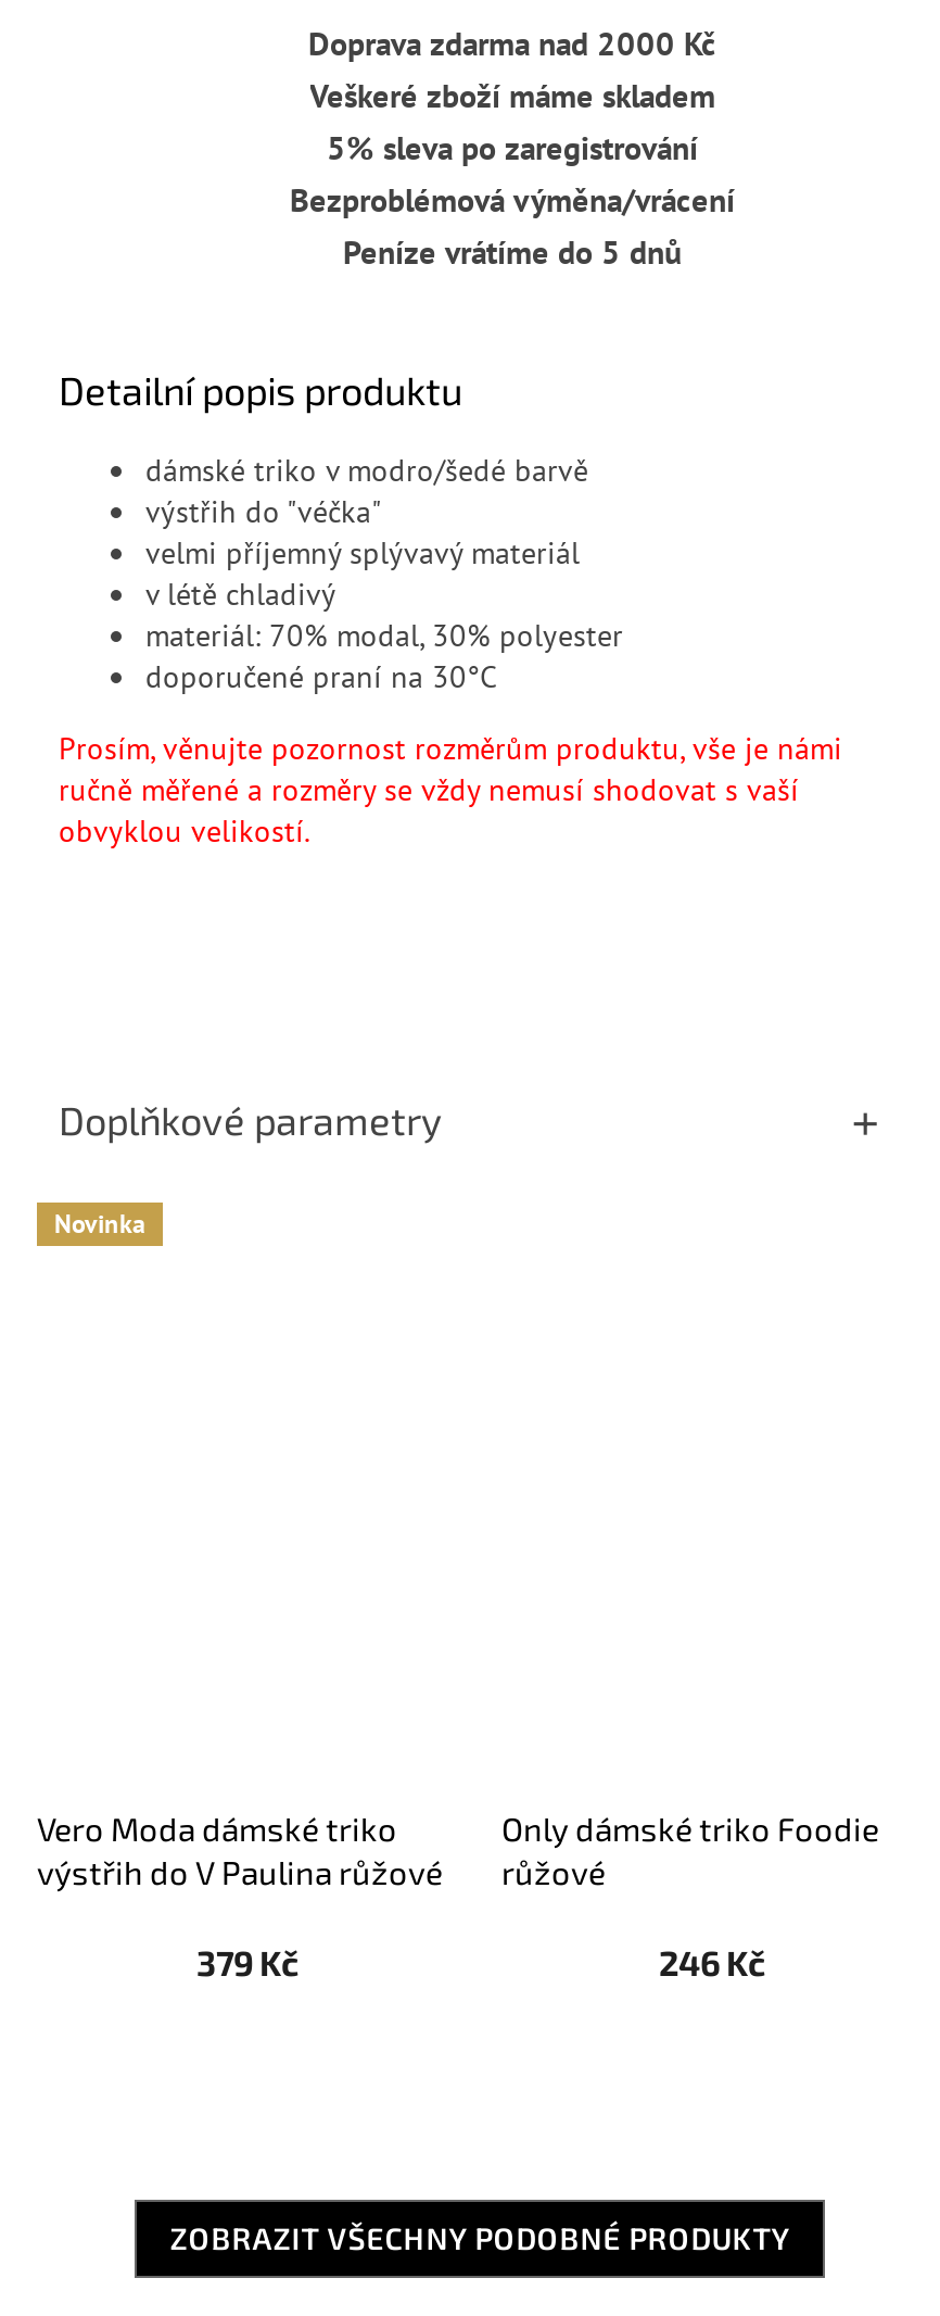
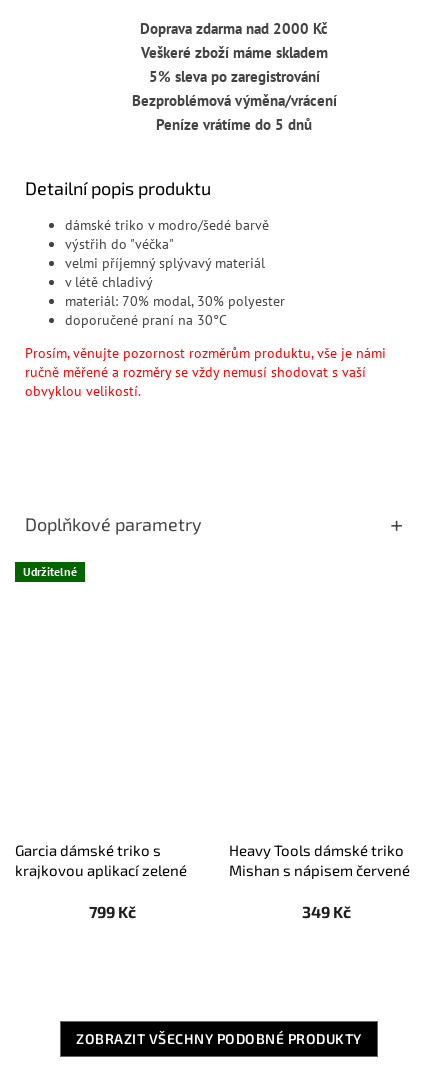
[54,1207,145,1240] Novinka -> [23,564,77,579] Udržitelné
[37,1808,443,1891] Vero Moda dámské triko | výstřih do V Paulina růžové -> [15,841,187,879] Garcia dámské triko s | krajkovou aplikací zelené
[501,1808,879,1891] Only dámské triko Foodie | růžové -> [229,841,410,879] Heavy Tools dámské triko | Mishan s nápisem červené
[196,1941,298,1982] 379 Kč -> [88,902,135,921] 799 Kč
[659,1941,765,1982] 246 Kč -> [301,902,350,921] 349 Kč

